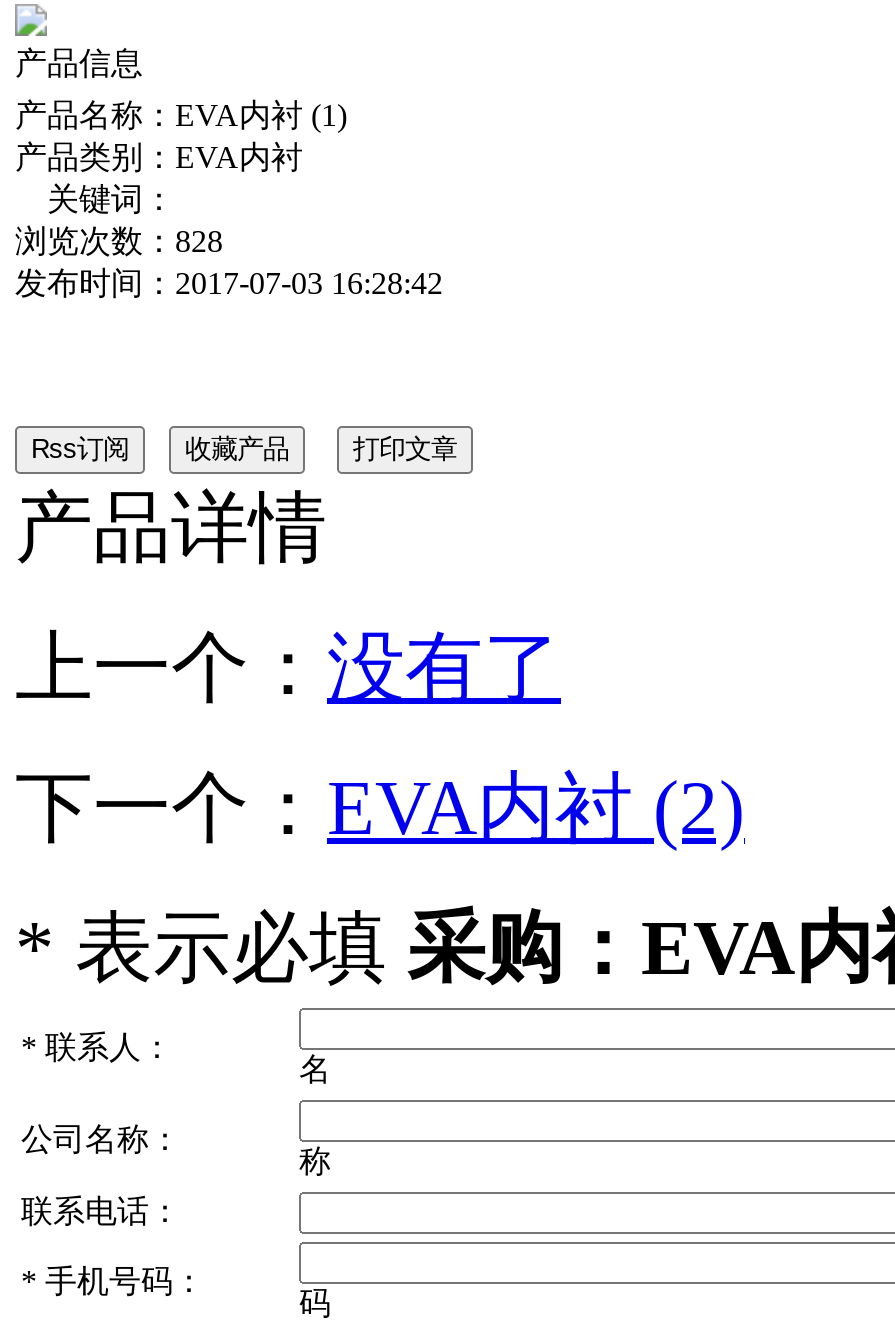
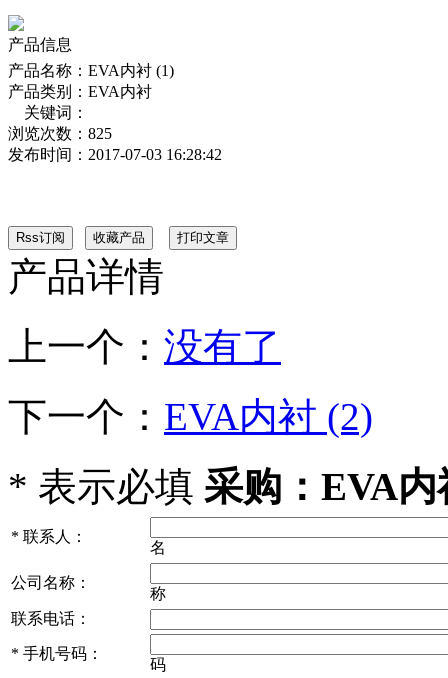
[15,223,223,257] 浏览次数：828 -> [8,124,112,141] 浏览次数：825

